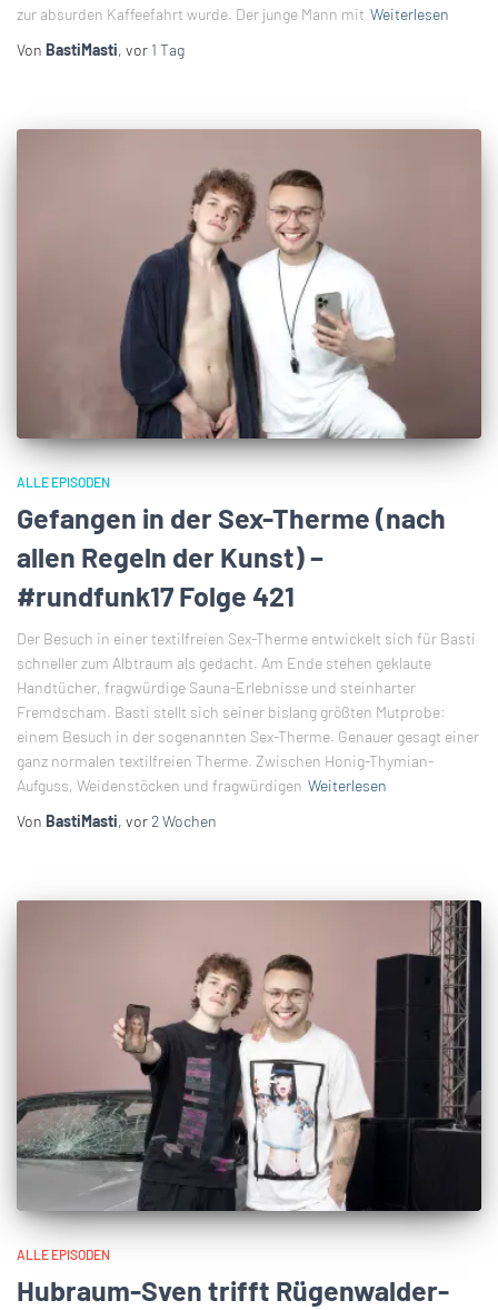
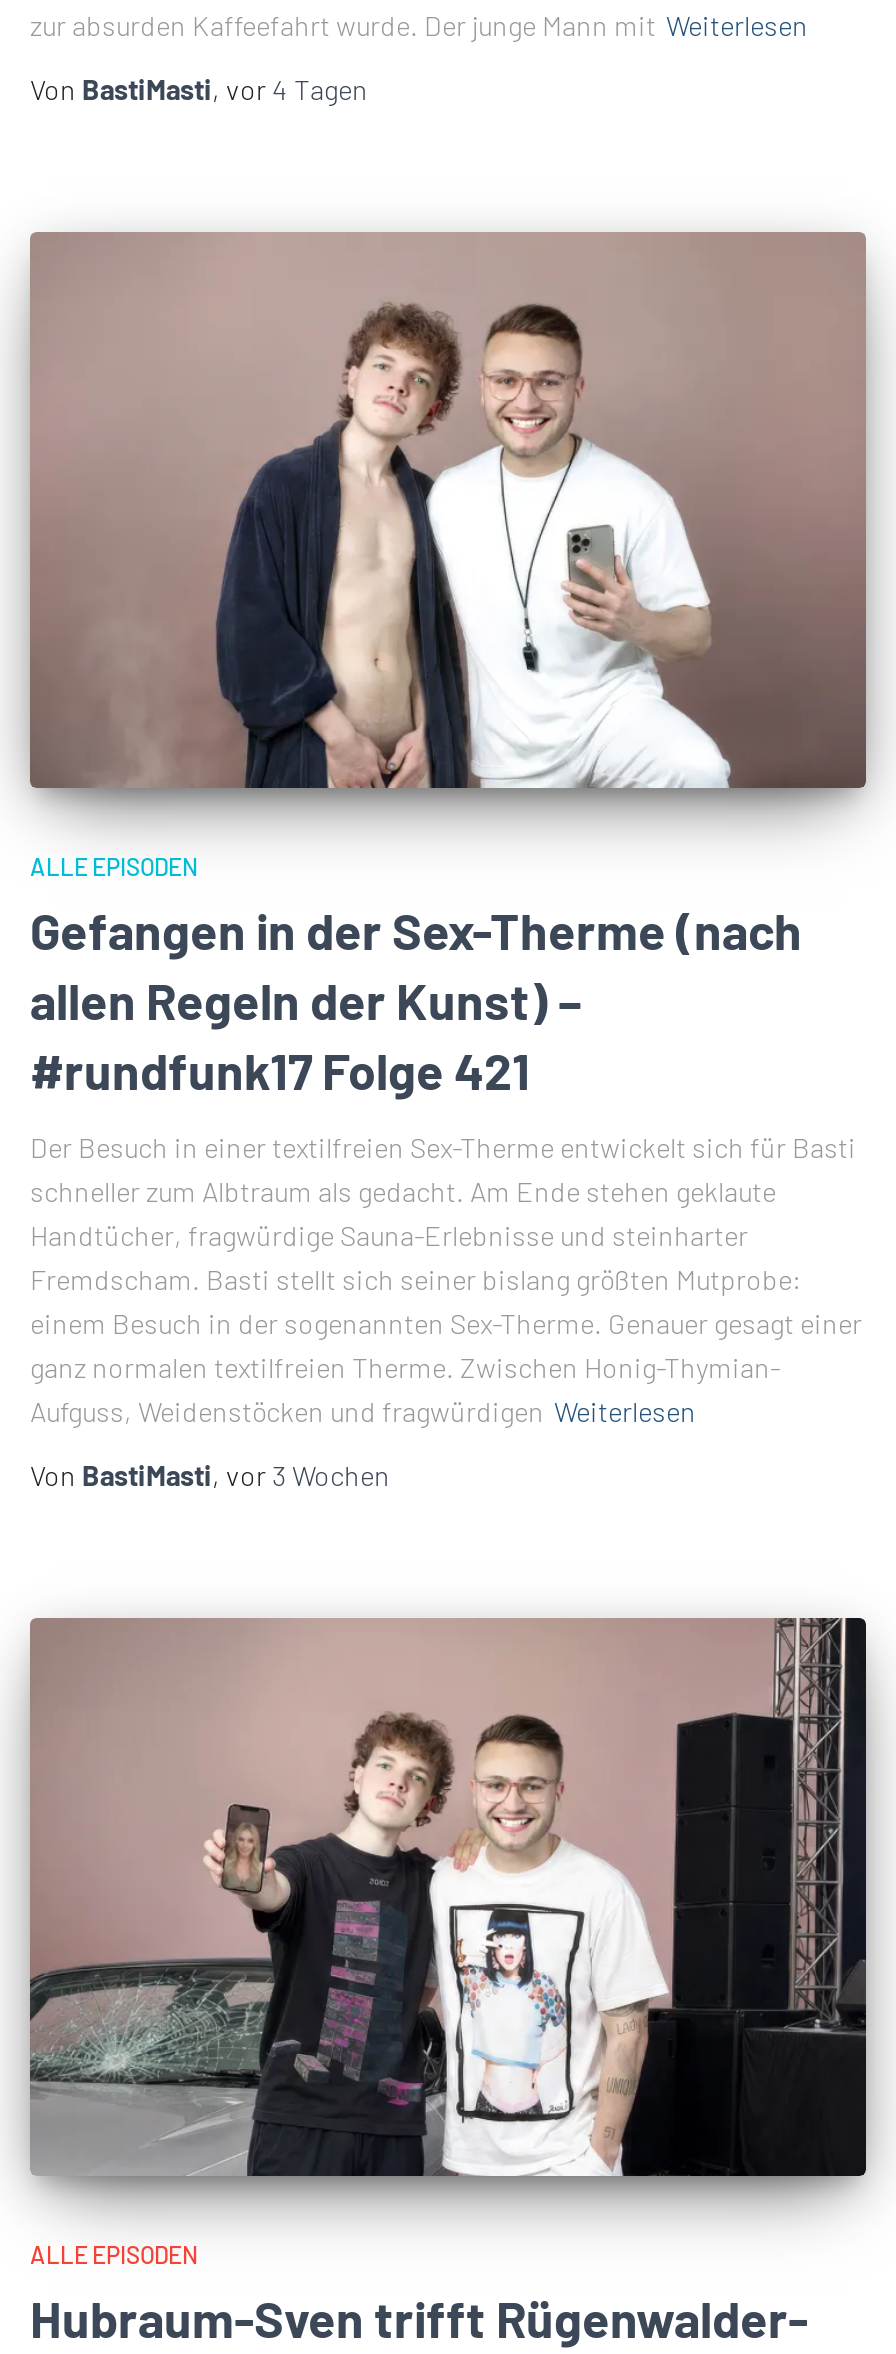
[17,40,185,59] Von BastiMasti, vor 1 Tag -> [30,71,368,105] Von BastiMasti, vor 4 Tagen
[17,812,217,831] Von BastiMasti, vor 2 Wochen -> [30,1459,390,1493] Von BastiMasti, vor 3 Wochen

